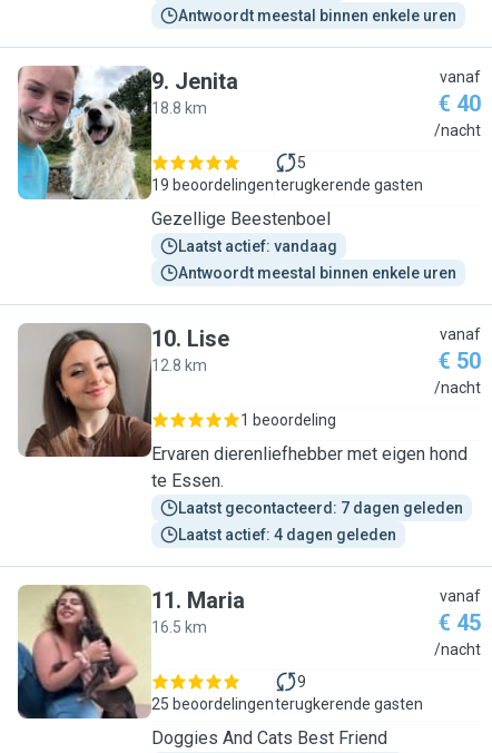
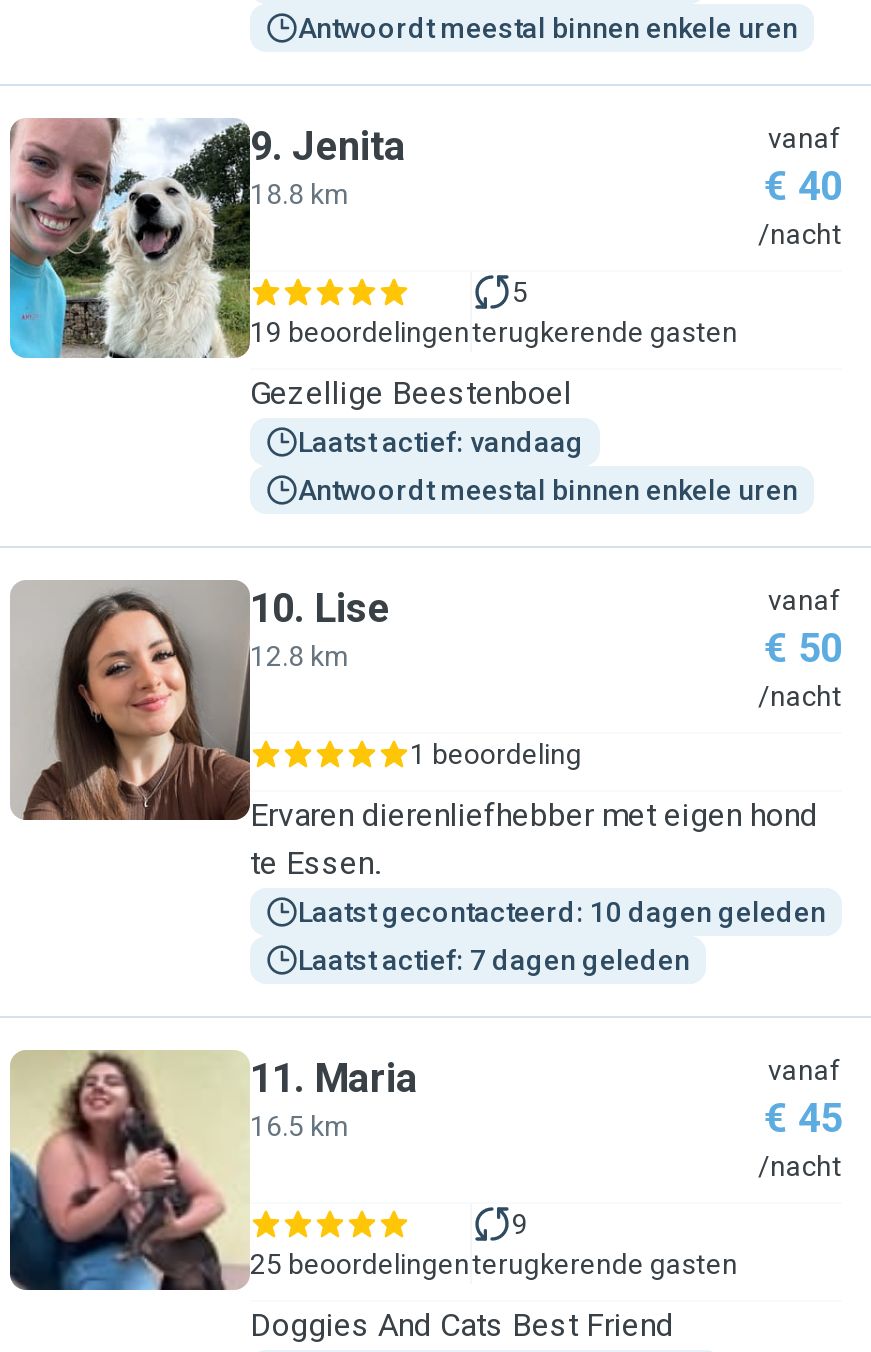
[178,499,463,517] Laatst gecontacteerd: 7 dagen geleden -> [298,896,826,928] Laatst gecontacteerd: 10 dagen geleden
[178,526,396,544] Laatst actief: 4 dagen geleden -> [298,944,690,976] Laatst actief: 7 dagen geleden

